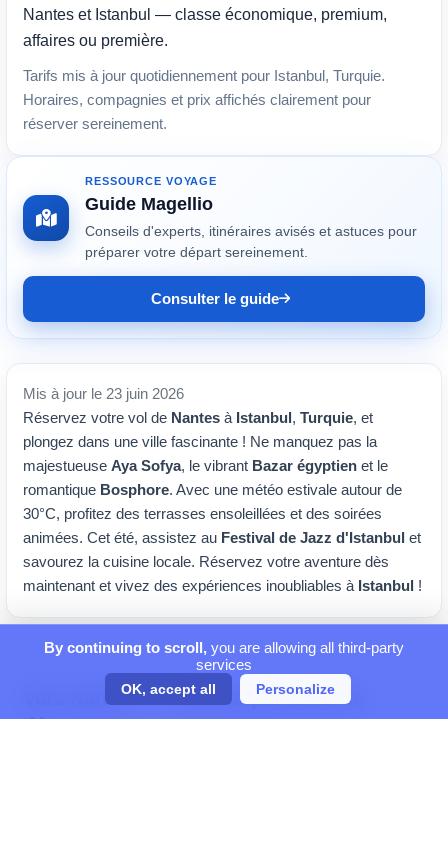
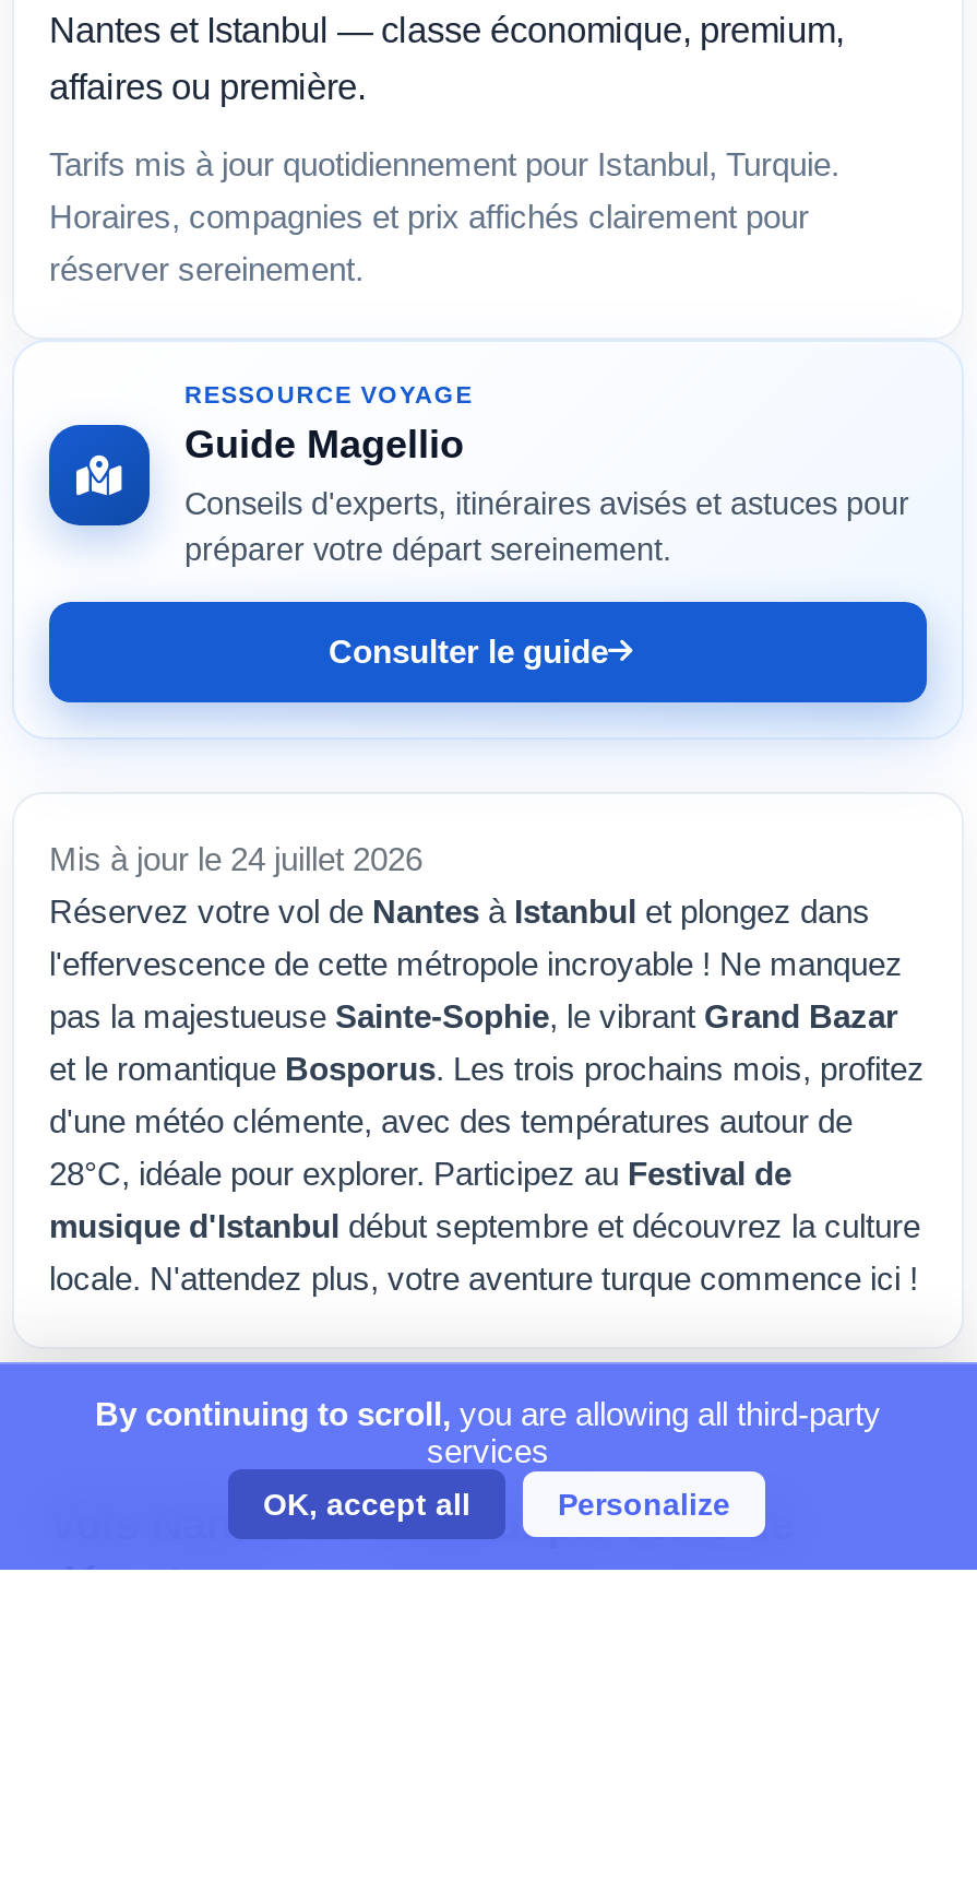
[23,385,422,594] Mis à jour le 23 juin 2026 | Réservez votre vol de Nantes à Istanbul, Turquie, et | plongez dans une ville fascinante ! Ne manquez pas la | majestueuse Aya Sofya, le vibrant Bazar égyptien et le | romantique Bosphore. Avec une météo estivale autour de | 30°C, profitez des terrasses ensoleillées et des soirées | animées. Cet été, assistez au Festival de Jazz d'Istanbul et | savourez la cuisine locale. Réservez votre aventure dès | maintenant et vivez des expériences inoubliables à Istanbul! -> [49,840,925,1296] Mis à jour le 24 juillet 2026 | Réservez votre vol de Nantes à Istanbul et plongez dans | l'effervescence de cette métropole incroyable ! Ne manquez | pas la majestueuse Sainte-Sophie, le vibrant Grand Bazar | et le romantique Bosporus. Les trois prochains mois, profitez | d'une météo clémente, avec des températures autour de | 28°C, idéale pour explorer. Participez au Festival de | musique d'Istanbul début septembre et découvrez la culture | locale. N'attendez plus, votre aventure turque commence ici !

